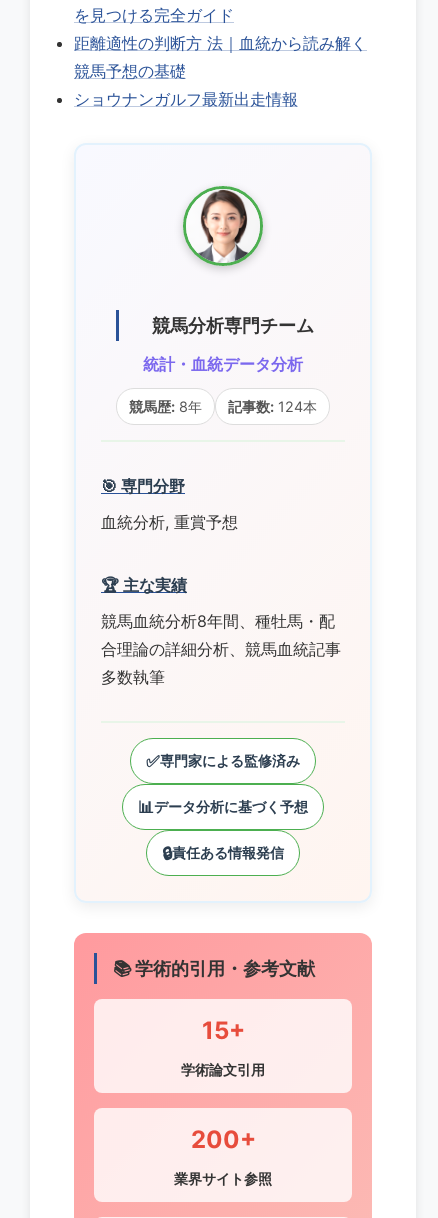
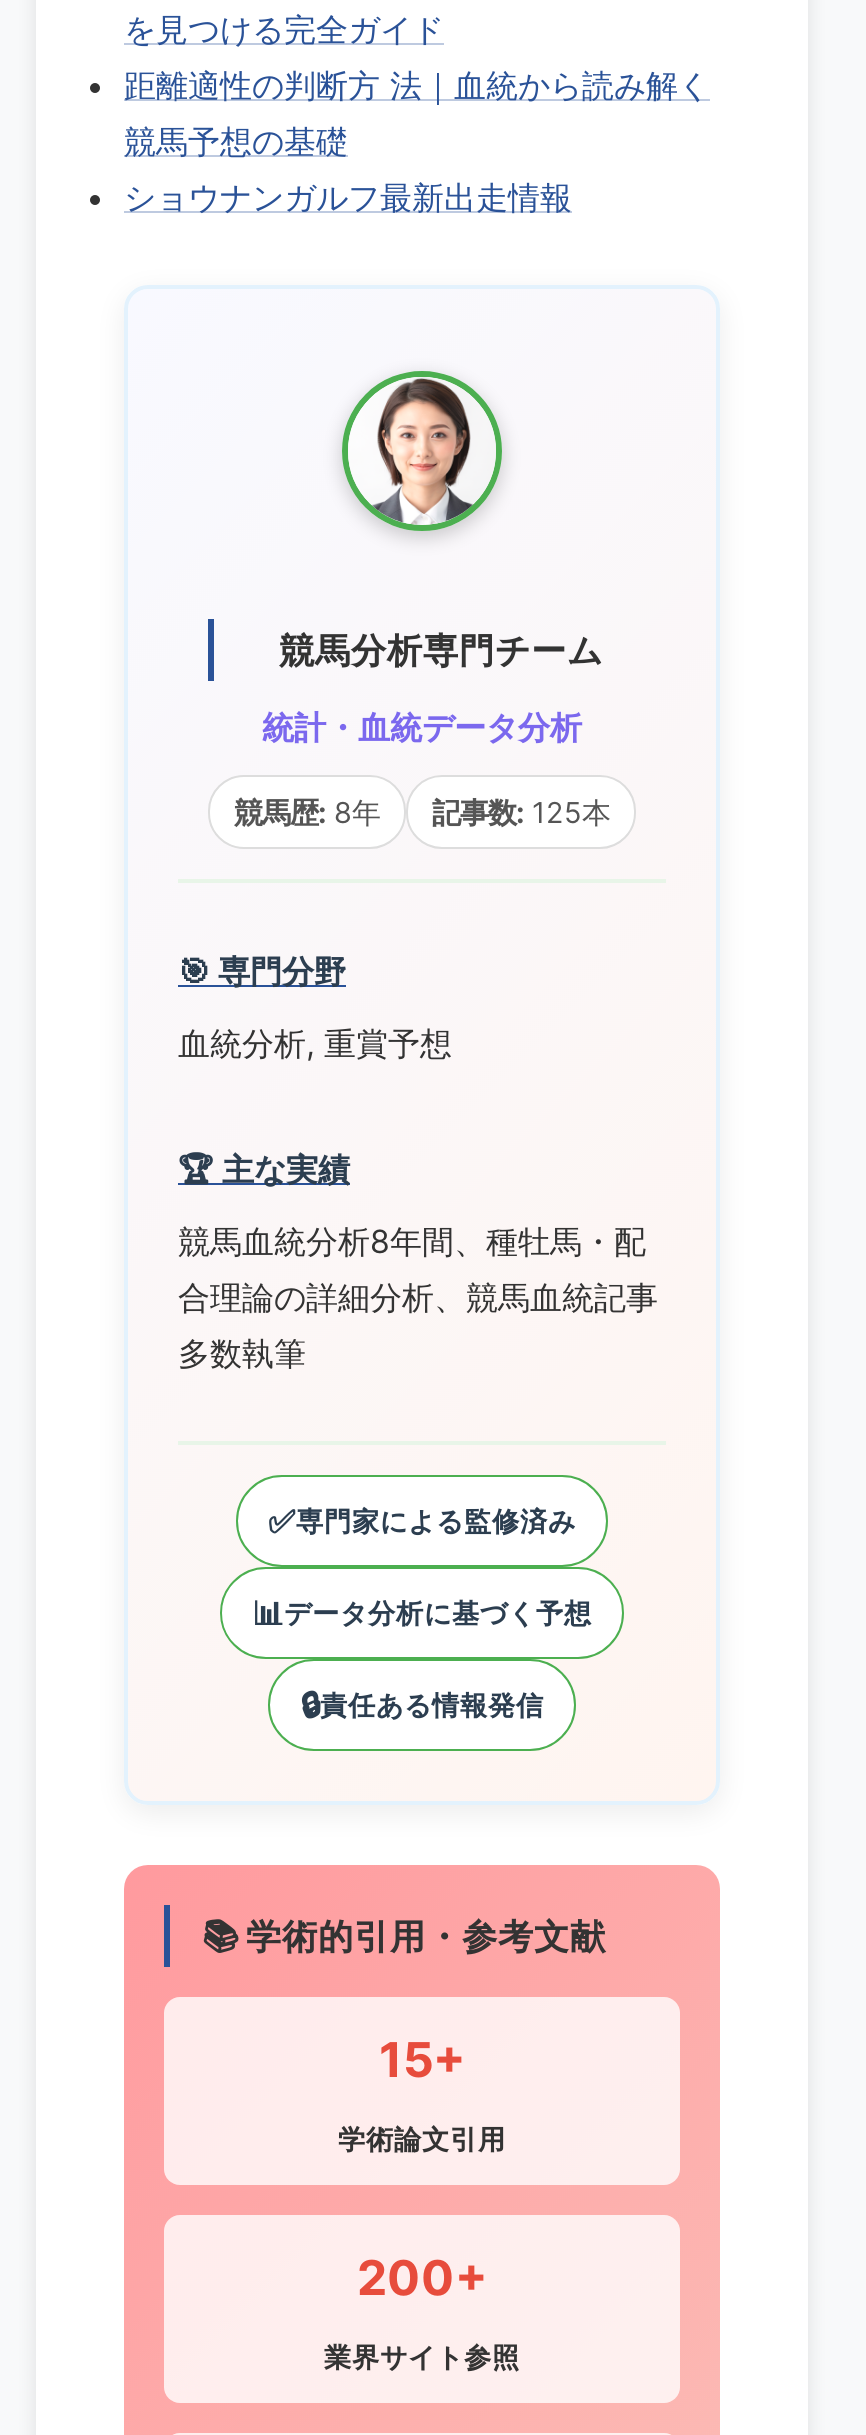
[129,398,317,415] 競馬歴: 8年 記事数: 124本 -> [234,795,610,829] 競馬歴: 8年 記事数: 125本

